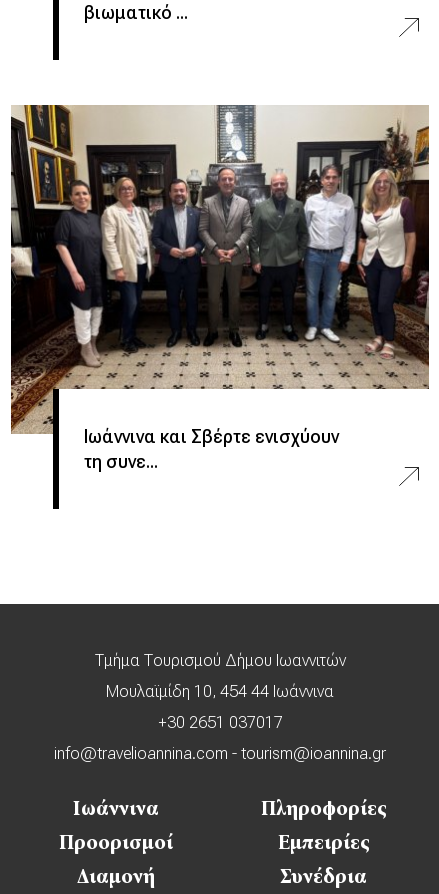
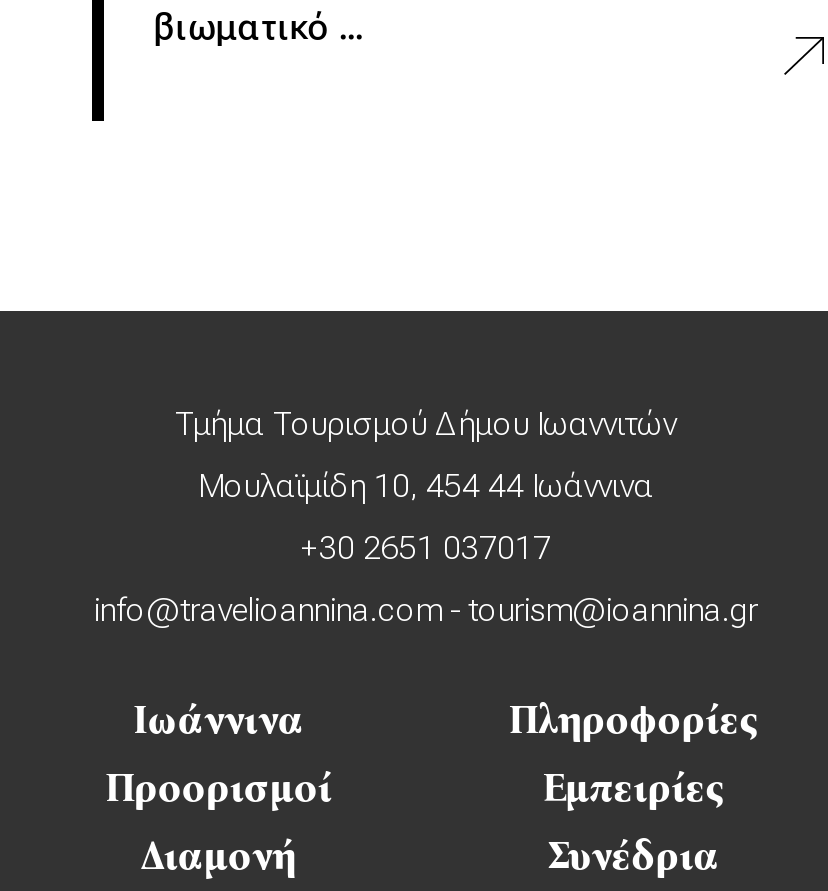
[10,104,430,472] [image] | Ιωάννινα και Σβέρτε ενισχύουν | τη συνε... -> none

